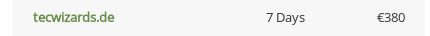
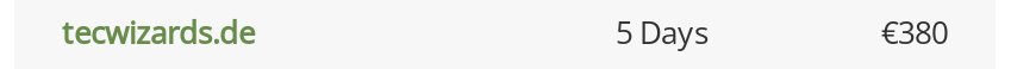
[265,8,304,26] 7 Days -> [616,11,709,54] 5 Days

